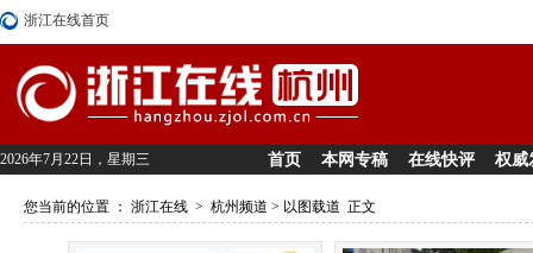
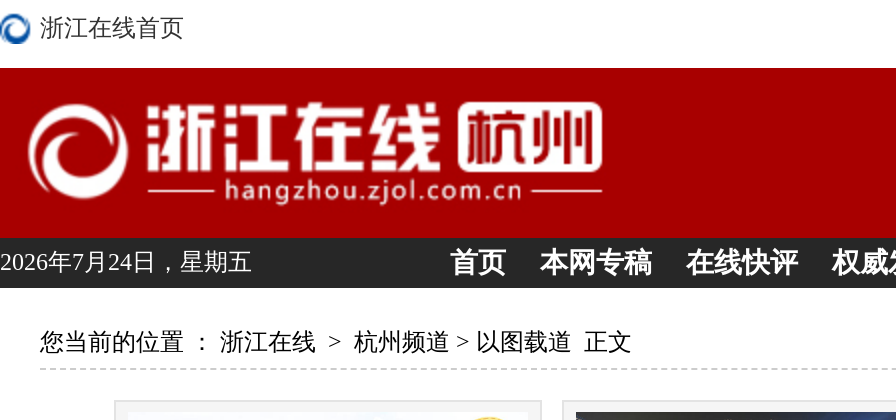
[0,151,150,167] 2026年7月22日，星期三 -> [0,248,252,276] 2026年7月24日，星期五

